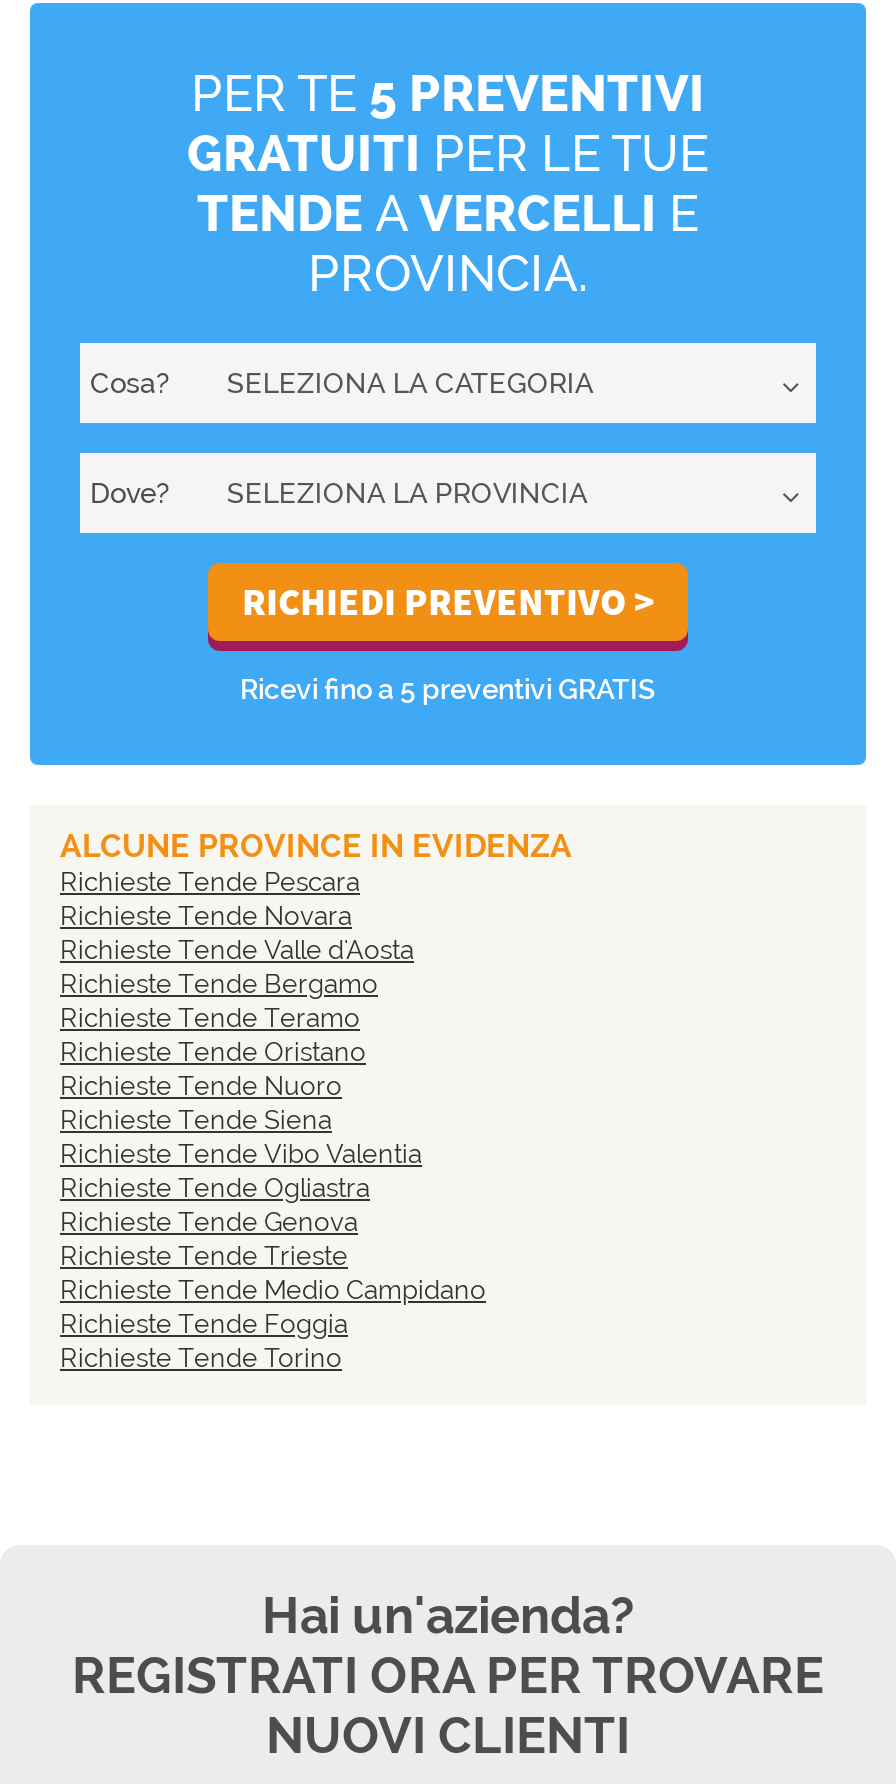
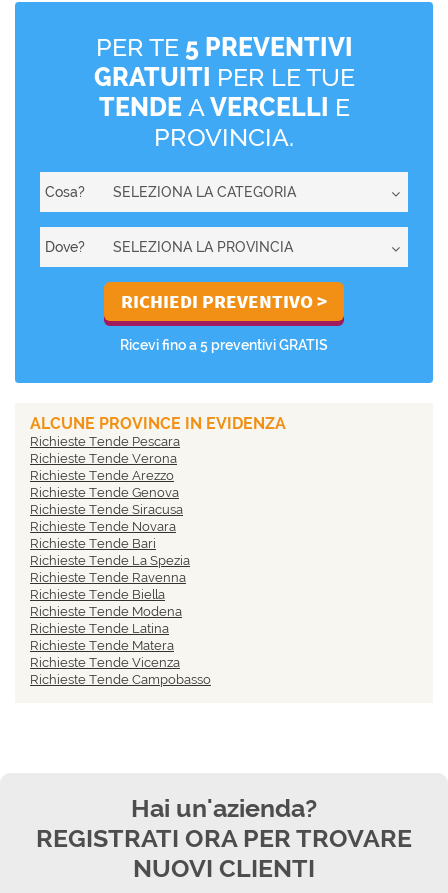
moved [60,901,352,931] -> [30,519,176,534]: Richieste Tende Novara
[60,935,422,1203] Richieste Tende Valle d'Aosta | Richieste Tende Bergamo | Richieste Tende Teramo | Richieste Tende Oristano | Richieste Tende Nuoro | Richieste Tende Siena | Richieste Tende Vibo Valentia | Richieste Tende Ogliastra -> [30,451,177,483] Richieste Tende Verona | Richieste Tende Arezzo
moved [60,1207,358,1237] -> [30,485,179,500]: Richieste Tende Genova
[60,1241,486,1373] Richieste Tende Trieste | Richieste Tende Medio Campidano | Richieste Tende Foggia | Richieste Tende Torino -> [30,502,211,687] Richieste Tende Siracusa | Richieste Tende Bari | Richieste Tende La Spezia | Richieste Tende Ravenna | Richieste Tende Biella | Richieste Tende Modena | Richieste Tende Latina | Richieste Tende Matera | Richieste Tende Vicenza | Richieste Tende Campobasso

